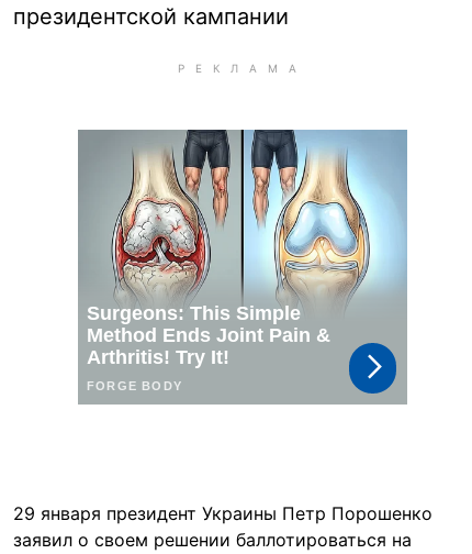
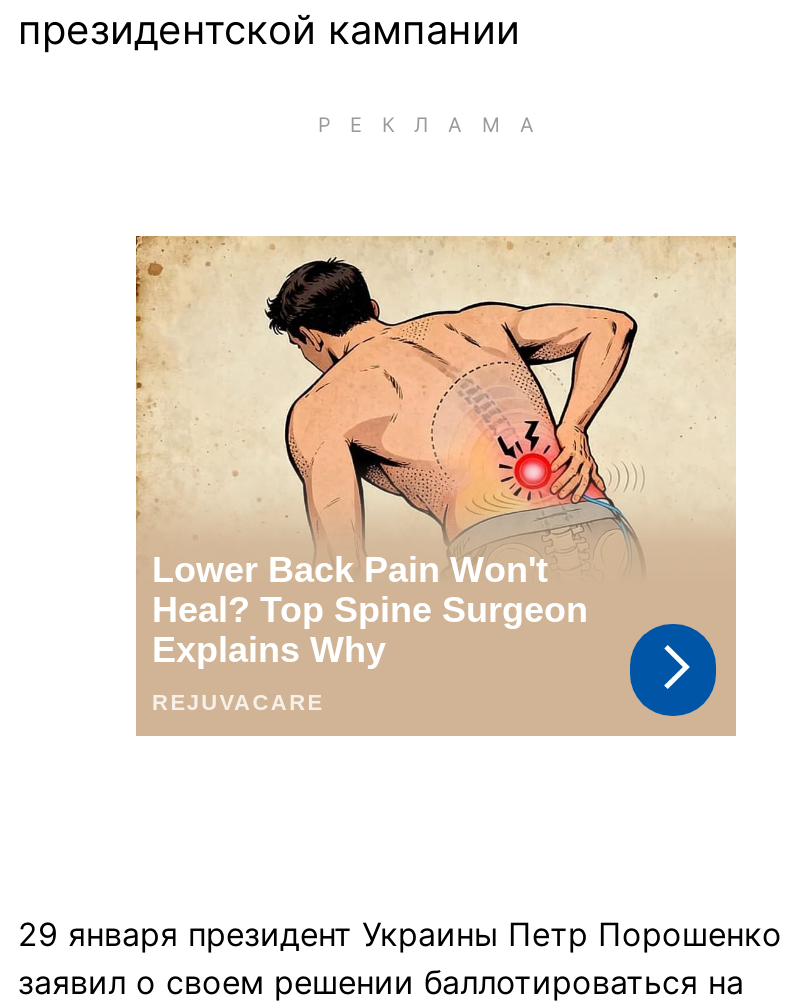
[77,129,408,405] [image] -> [134,236,736,736] [image]

